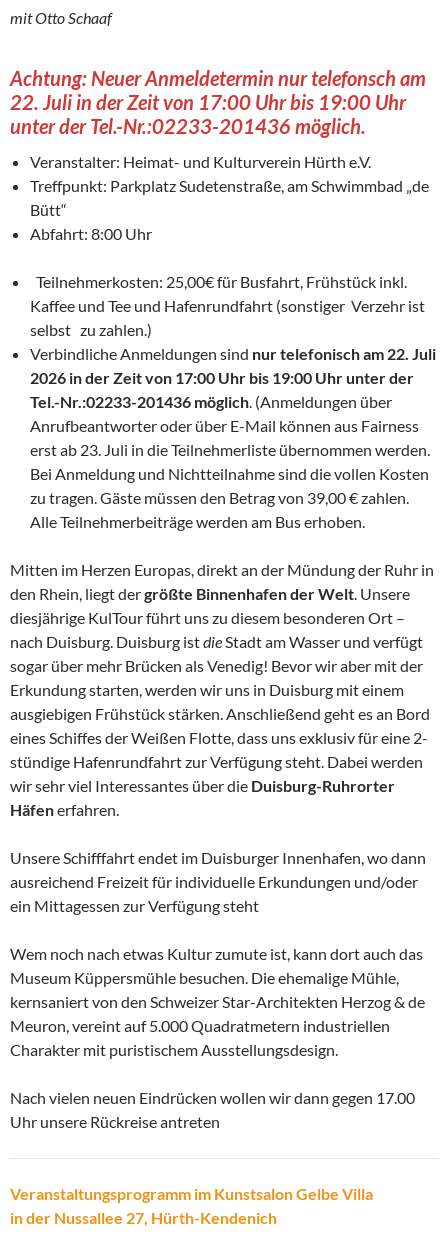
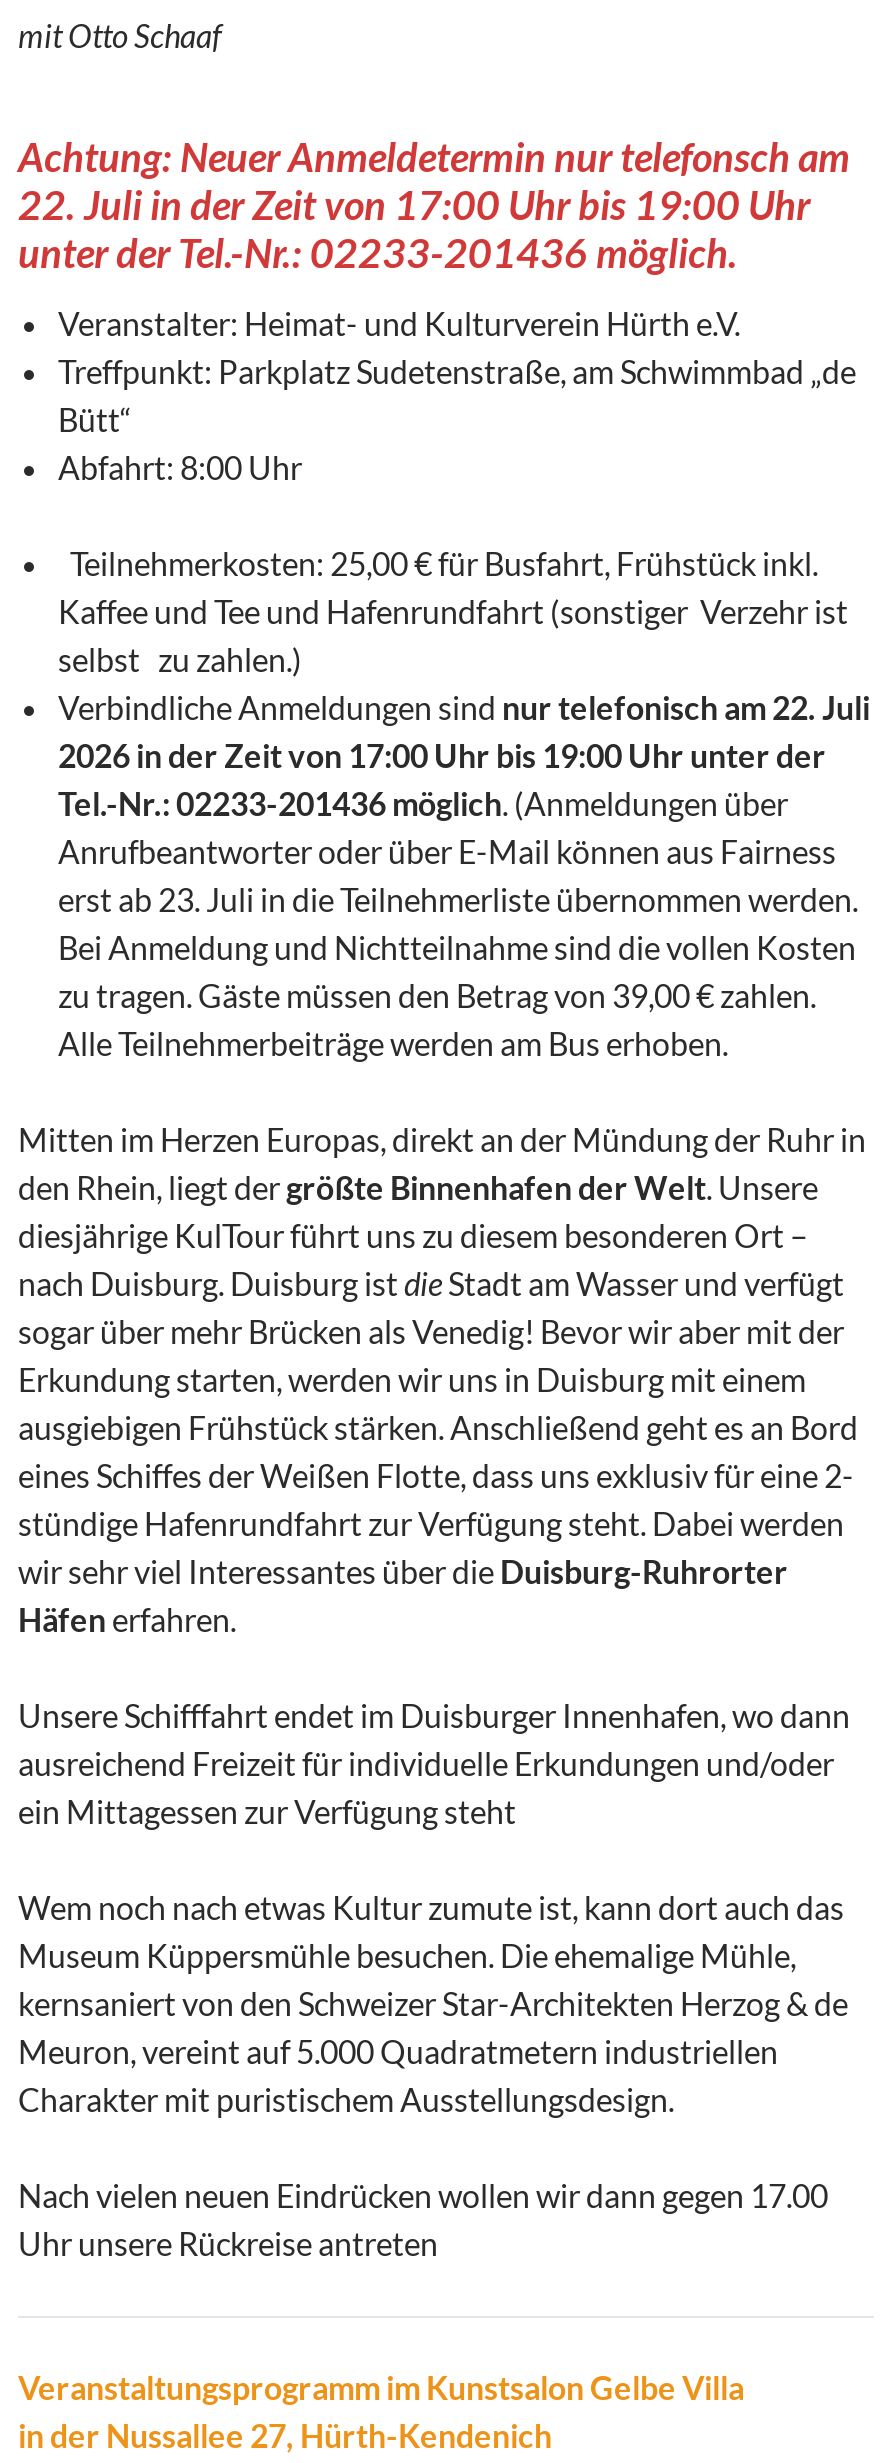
[10,114,370,138] unter der Tel.-Nr.:02233-201436 möglich. -> [18,228,746,276] unter der Tel.-Nr.: 02233-201436 möglich.
[30,272,407,291] Teilnehmerkosten: 25,00€ für Busfahrt, Frühstück inkl. -> [58,544,818,582] Teilnehmerkosten: 25,00 € für Busfahrt, Frühstück inkl.
[30,392,392,411] Tel.-Nr.:02233-201436 möglich. (Anmeldungen über -> [58,784,788,822] Tel.-Nr.: 02233-201436 möglich. (Anmeldungen über

